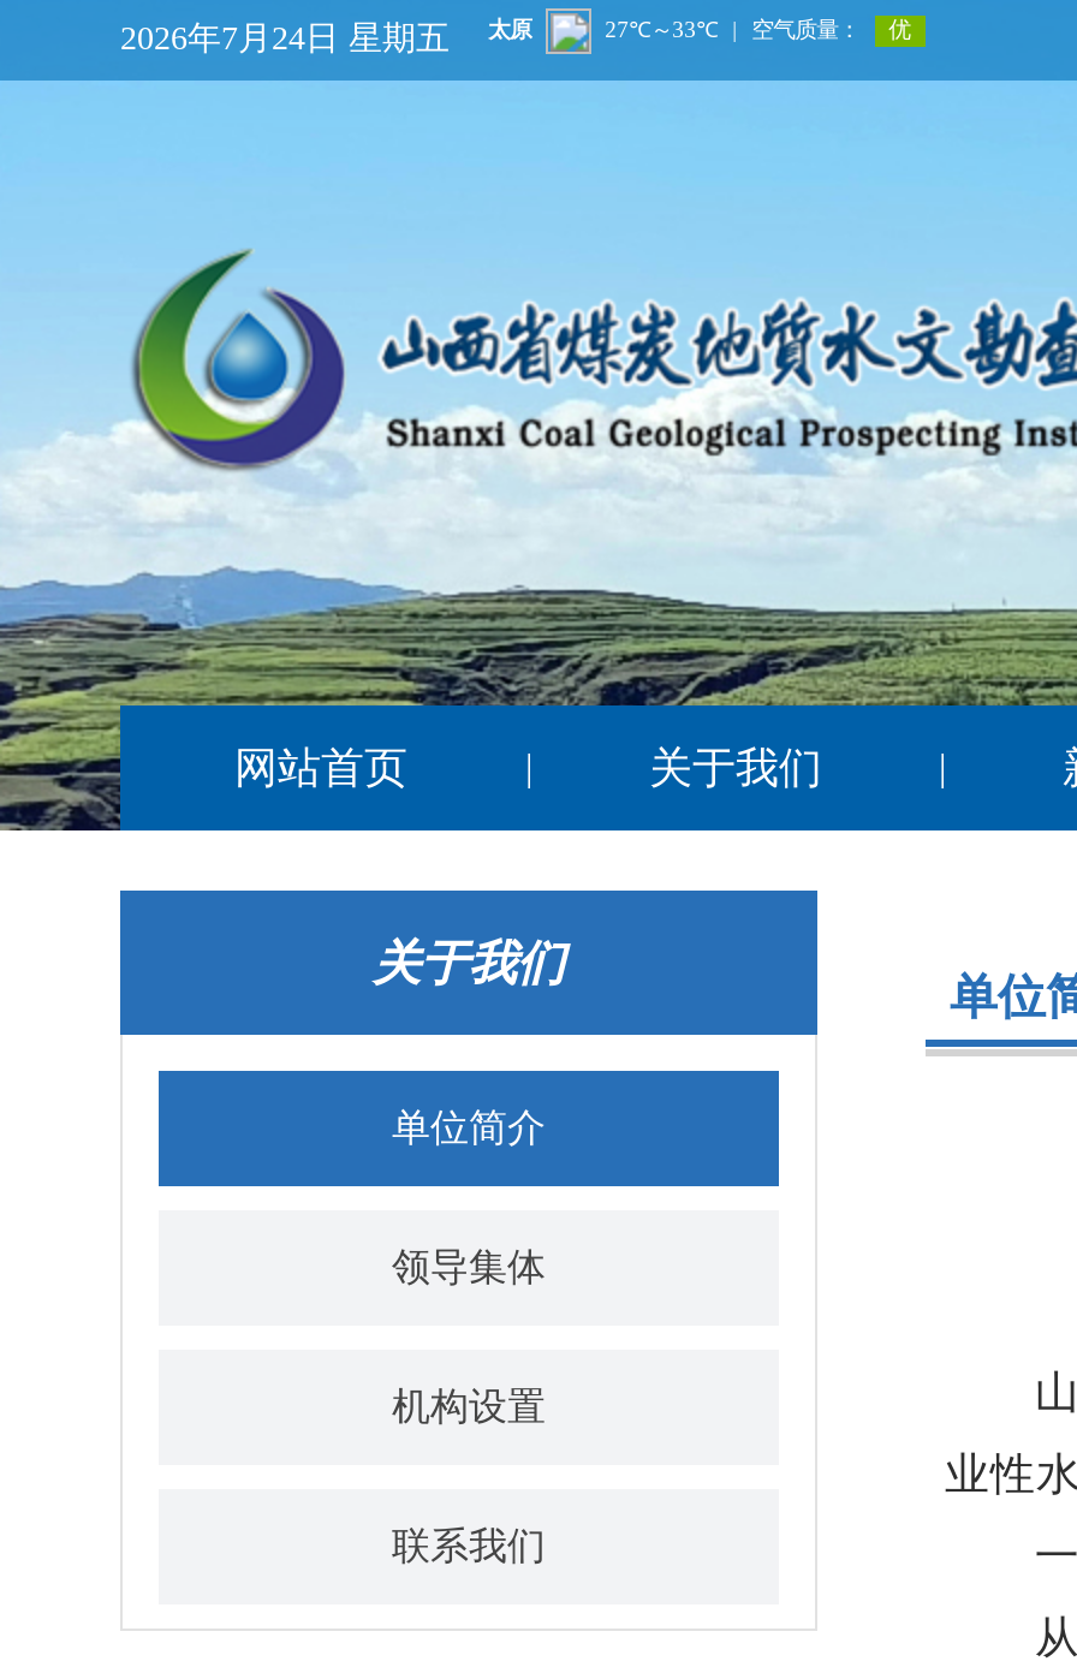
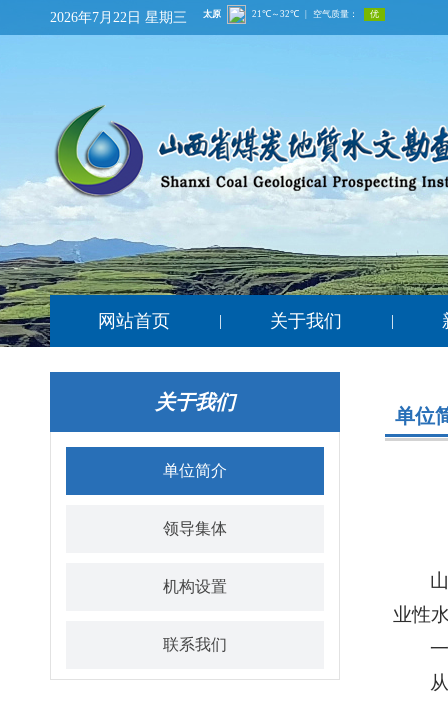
[120,20,450,56] 2026年7月24日 星期五 -> [50,10,187,25] 2026年7月22日 星期三

